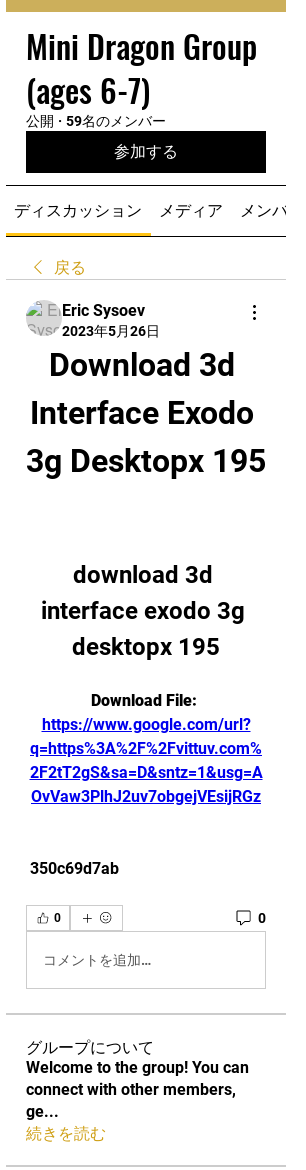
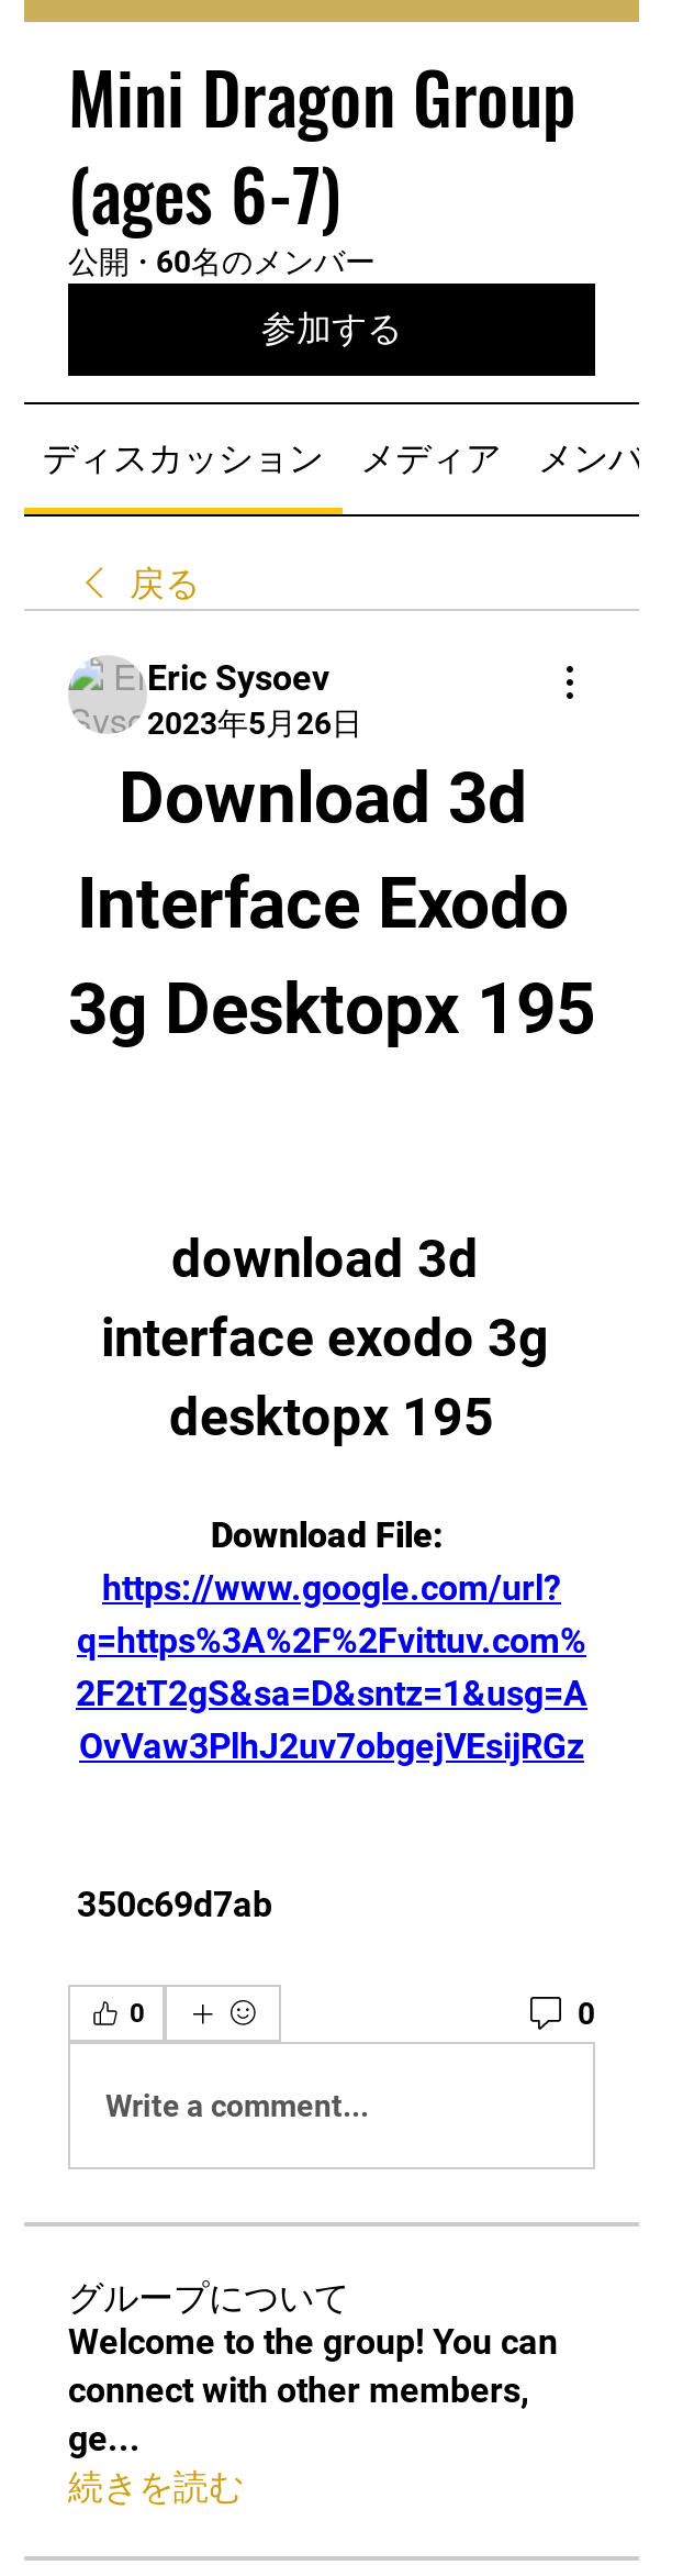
[26,113,166,129] 公開 · 59名のメンバー -> [68,244,376,279] 公開 · 60名のメンバー
[43,951,151,967] コメントを追加… -> [105,2087,369,2122] Write a comment...

